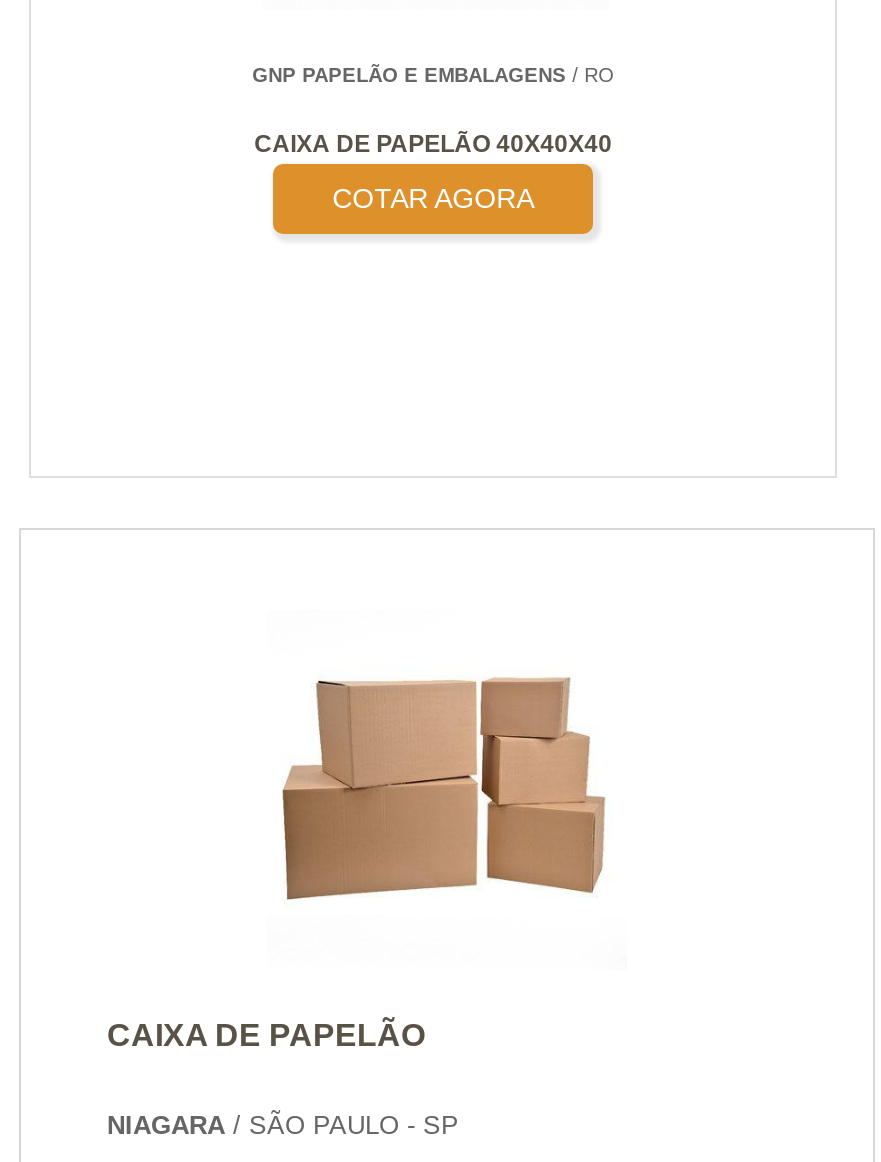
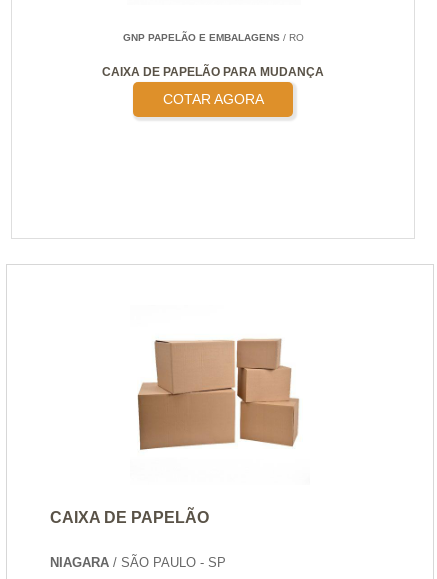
[254,130,612,158] CAIXA DE PAPELÃO 40X40X40 -> [102,65,324,79] CAIXA DE PAPELÃO PARA MUDANÇA

